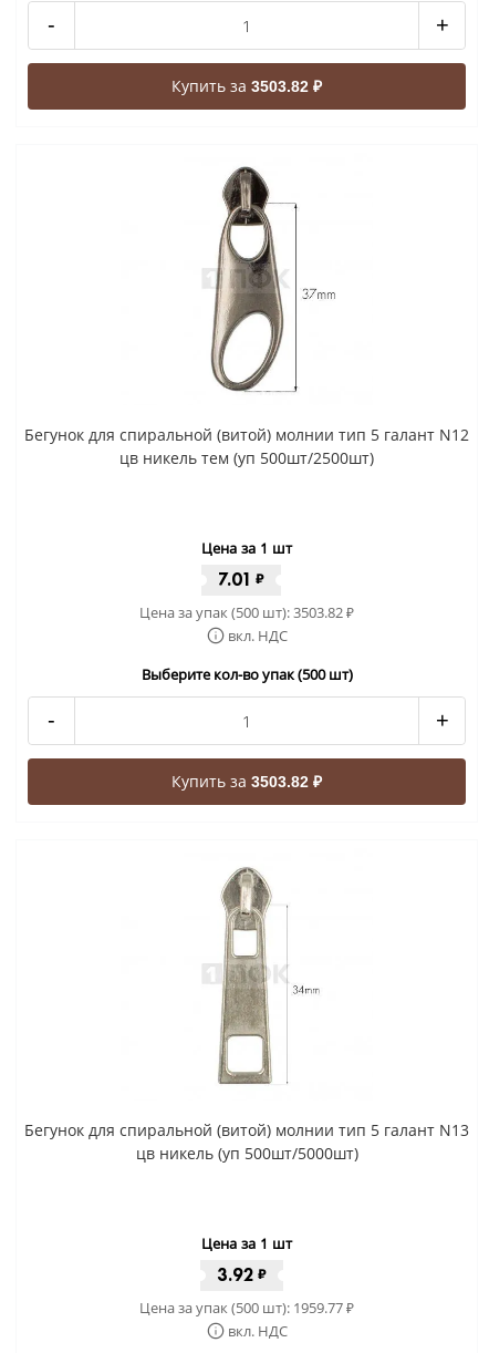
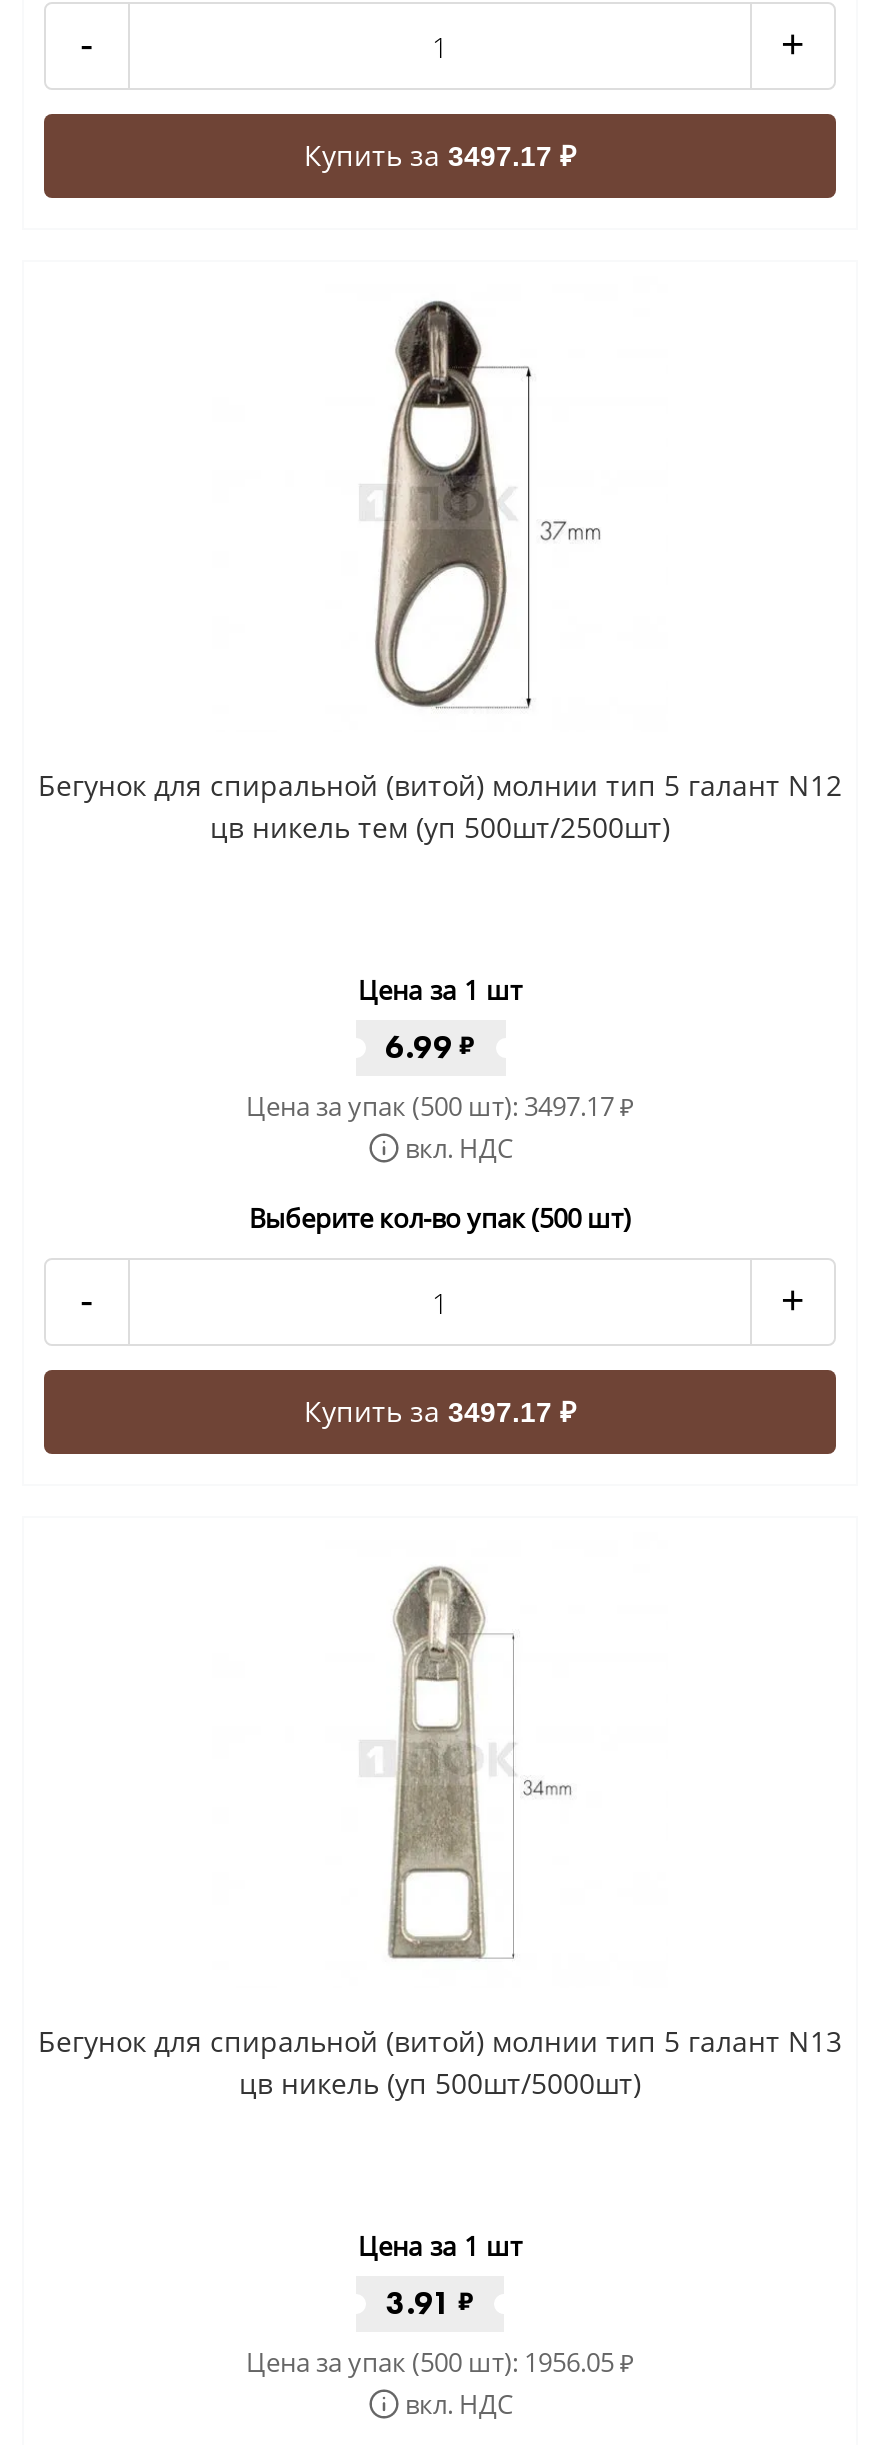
[171,75,322,96] Купить за 3503.82 ₽ -> [304,136,576,174] Купить за 3497.17 ₽
[218,568,264,591] 7.01 ₽ -> [385,1026,475,1068] 6.99 ₽
[139,602,354,622] Цена за упак (500 шт): 3503.82₽ -> [246,1088,634,1124] Цена за упак (500 шт): 3497.17₽
[171,771,322,792] Купить за 3503.82 ₽ -> [304,1392,576,1430] Купить за 3497.17 ₽
[216,1263,266,1287] 3.92 ₽ -> [386,2282,474,2324] 3.91 ₽
[139,1298,354,1318] Цена за упак (500 шт): 1959.77₽ -> [246,2344,634,2380] Цена за упак (500 шт): 1956.05₽

